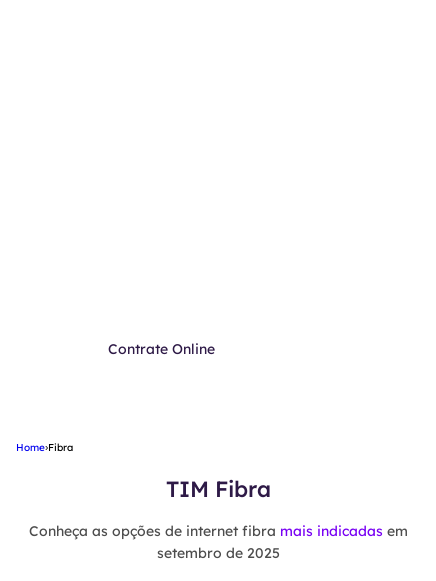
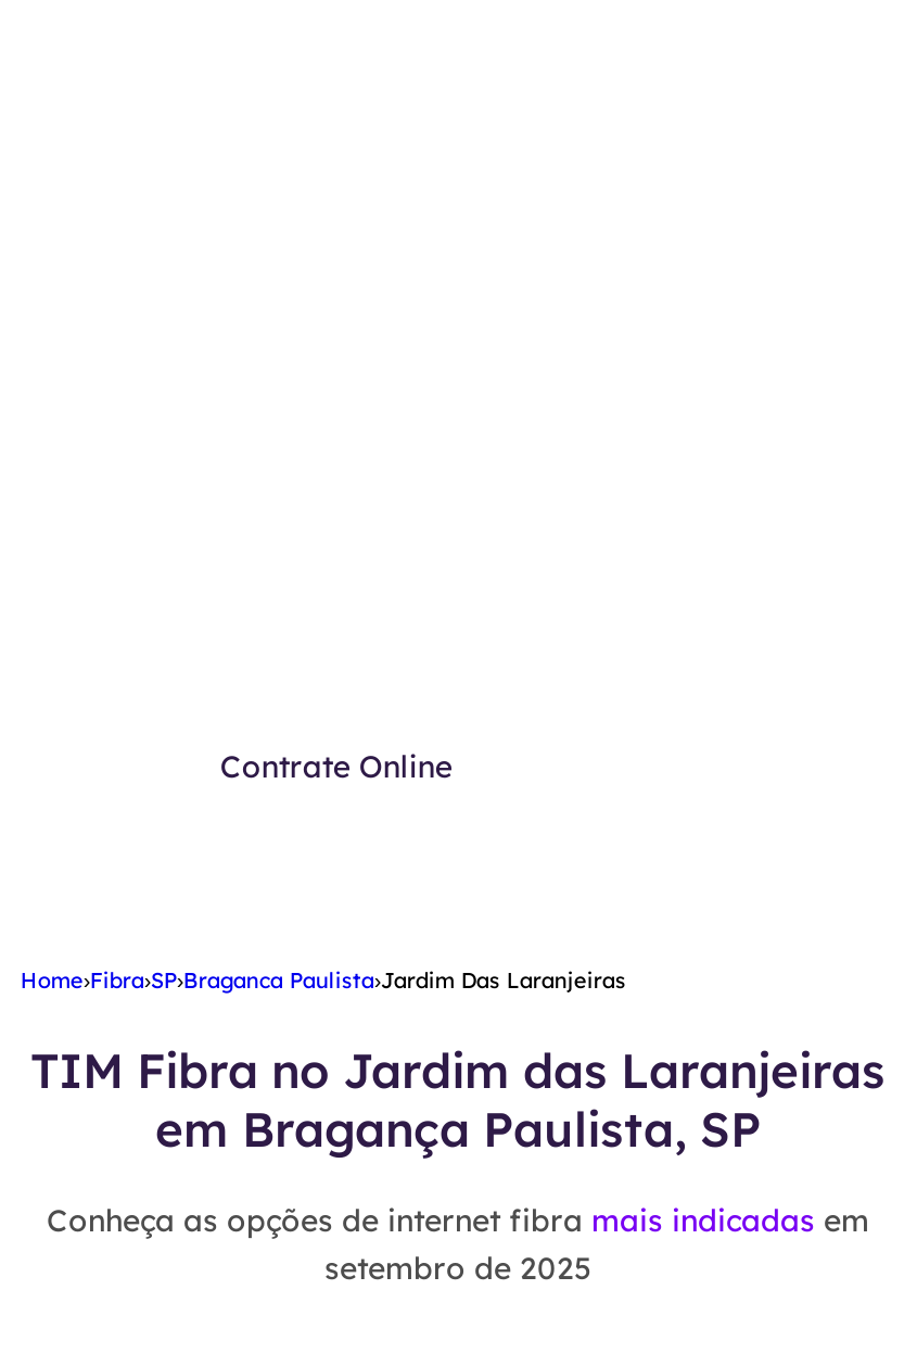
[16,441,73,454] Home›Fibra -> [20,966,626,994] Home›Fibra›SP›Braganca Paulista›Jardim Das Laranjeiras
[165,475,270,503] TIM Fibra -> [30,1040,886,1159] TIM Fibra no Jardim das Laranjeiras | em Bragança Paulista, SP

